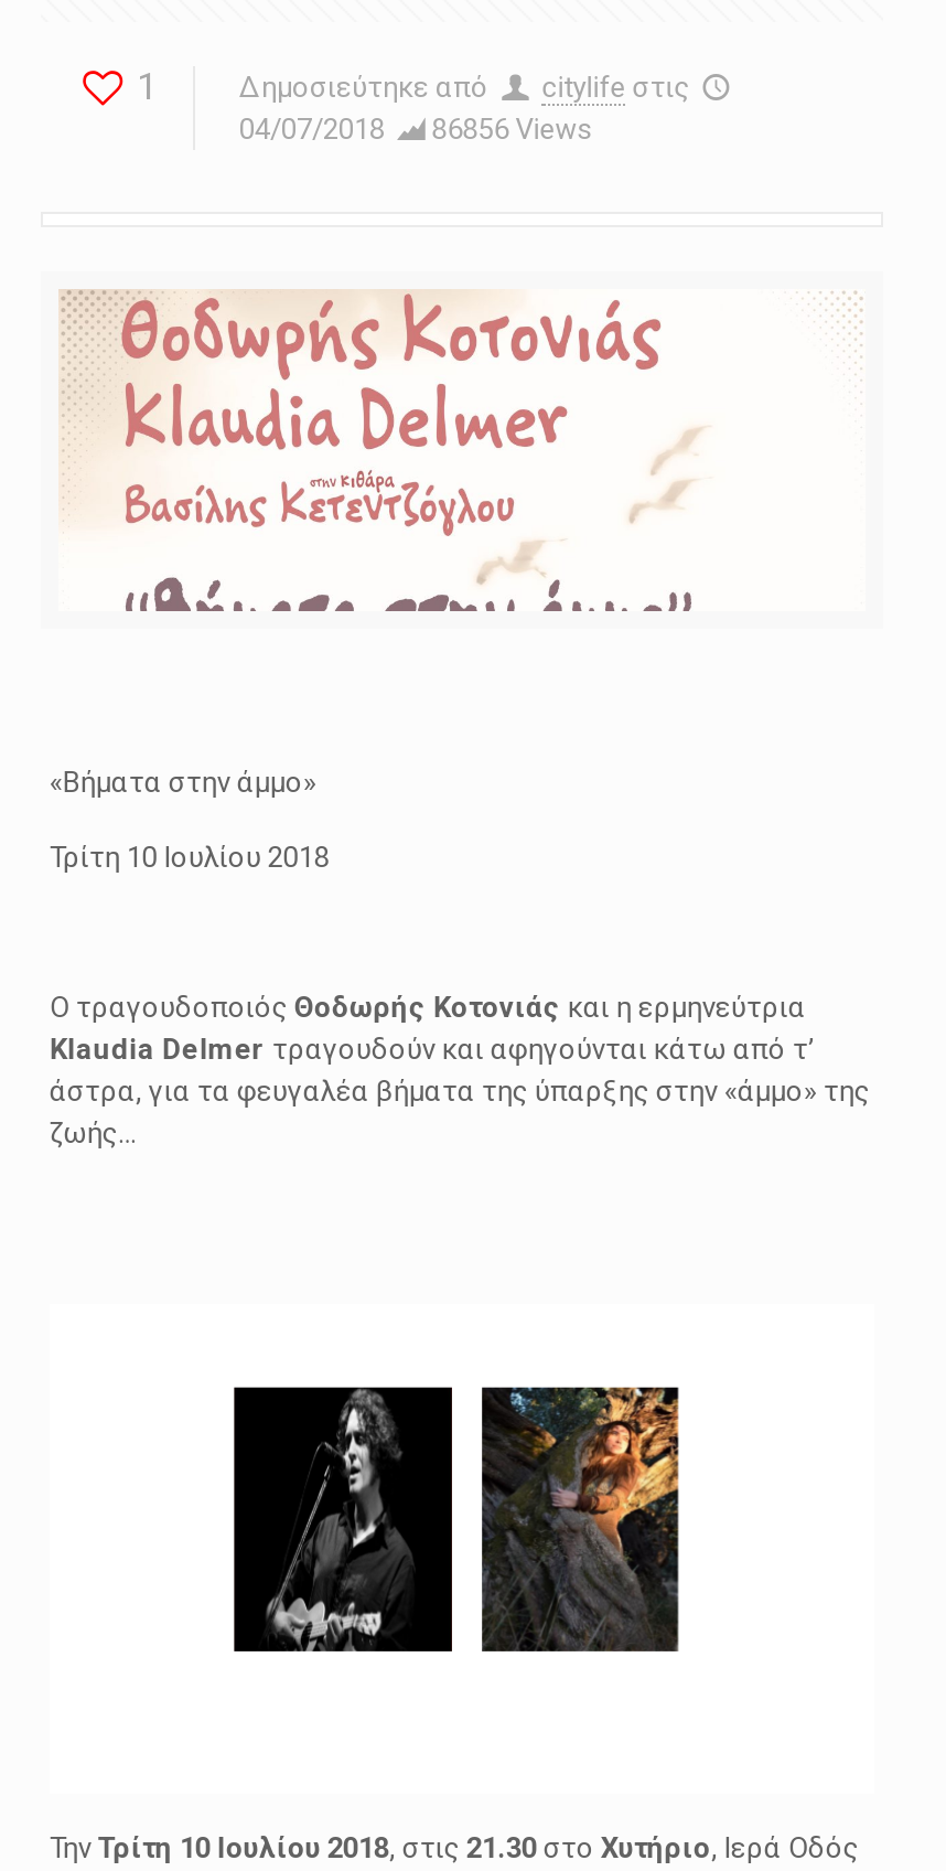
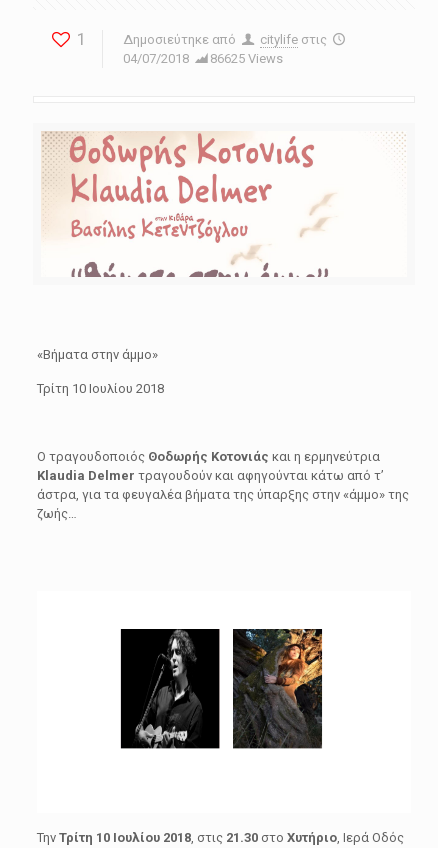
[239,112,593,145] 04/07/2018 86856 Views -> [123,51,283,66] 04/07/2018 86625 Views

